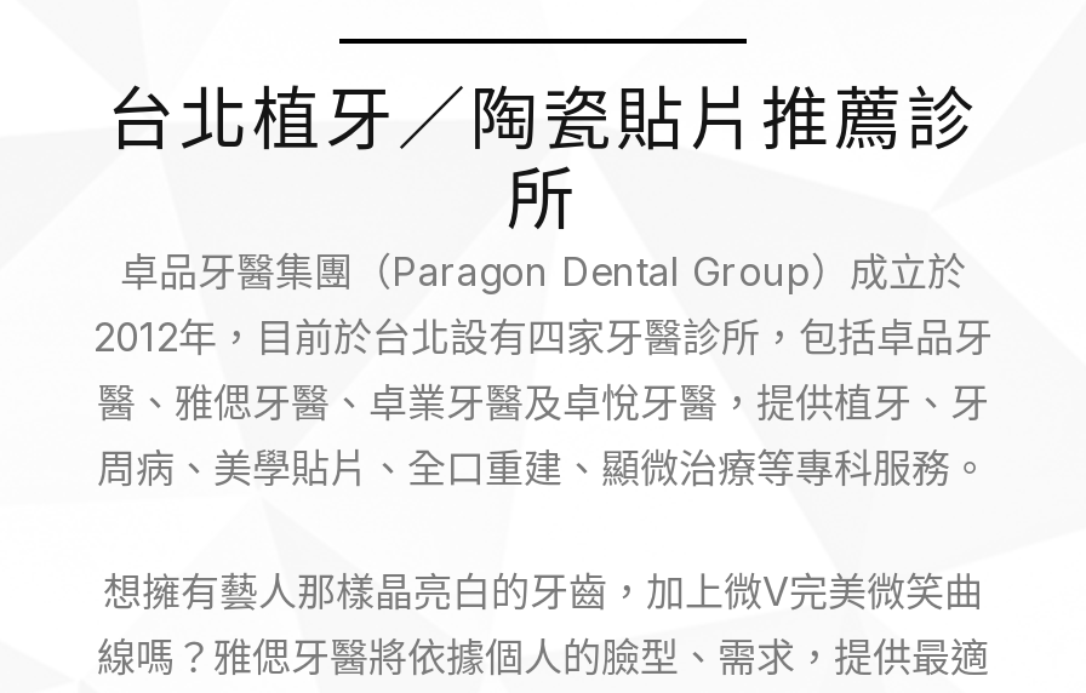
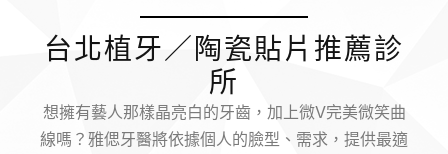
[93,248,993,493] 卓品牙醫集團（Paragon Dental Group）成立於 | 2012年，目前於台北設有四家牙醫診所，包括卓品牙 | 醫、雅偲牙醫、卓業牙醫及卓悅牙醫，提供植牙、牙 | 周病、美學貼片、全口重建、顯微治療等專科服務。 -> none

